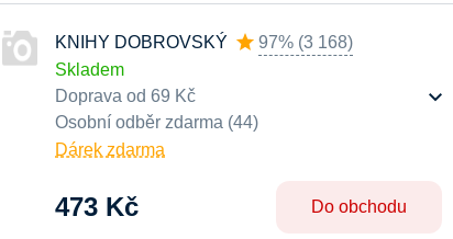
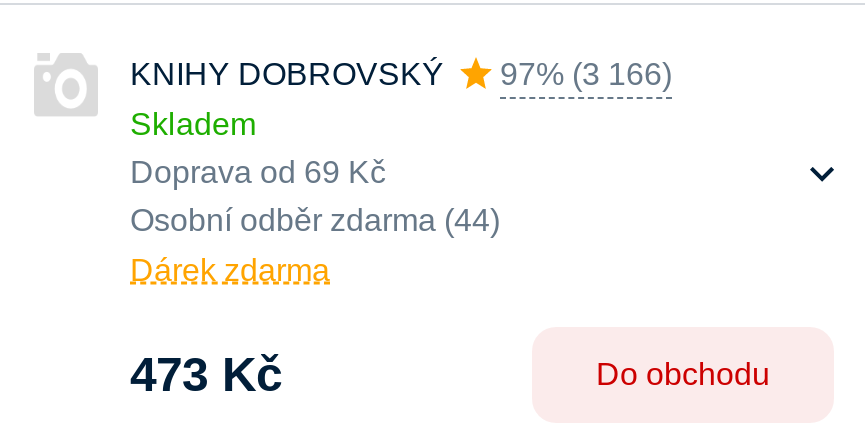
[55,33,353,52] KNIHY DOBROVSKÝ 97% (3 168) -> [130,57,672,91] KNIHY DOBROVSKÝ 97% (3 166)

